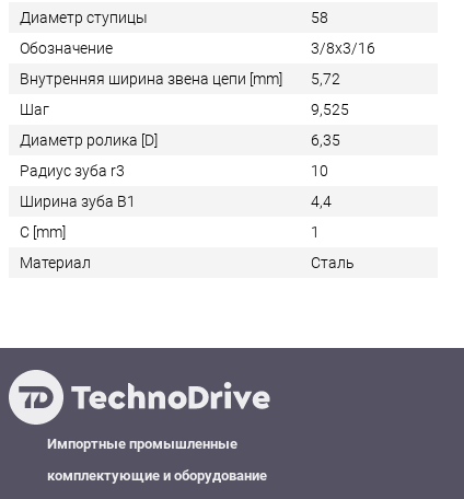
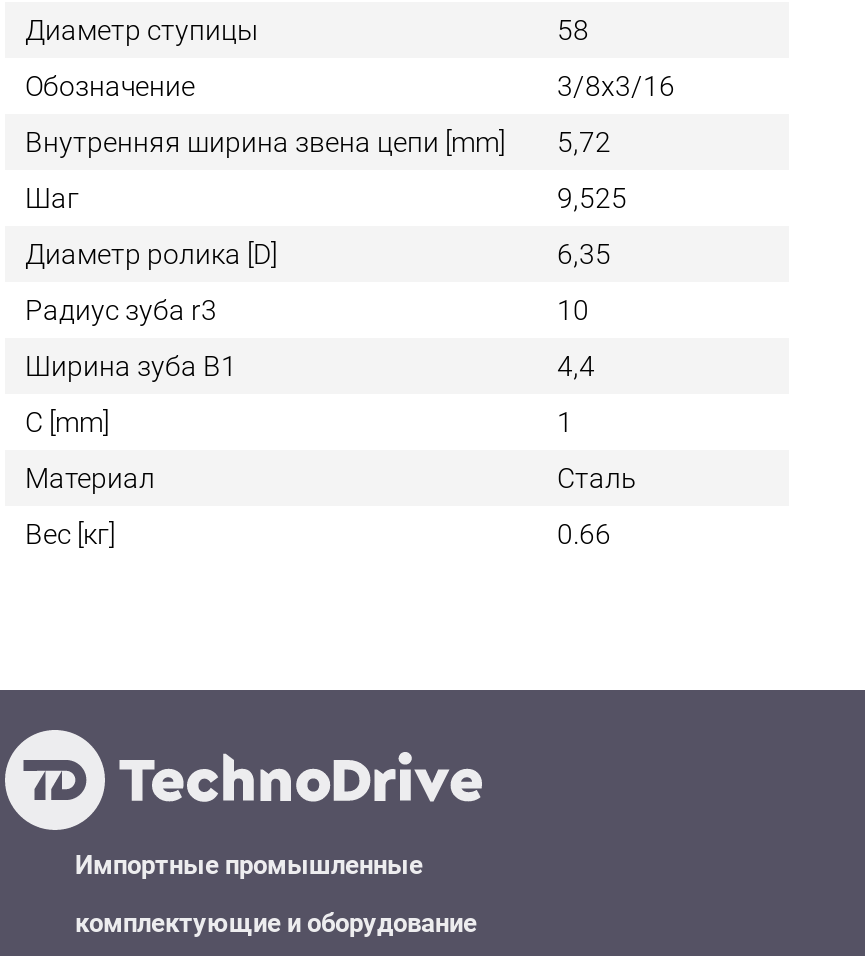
none -> [25,519,611,551] Вес [кг] | 0.66

